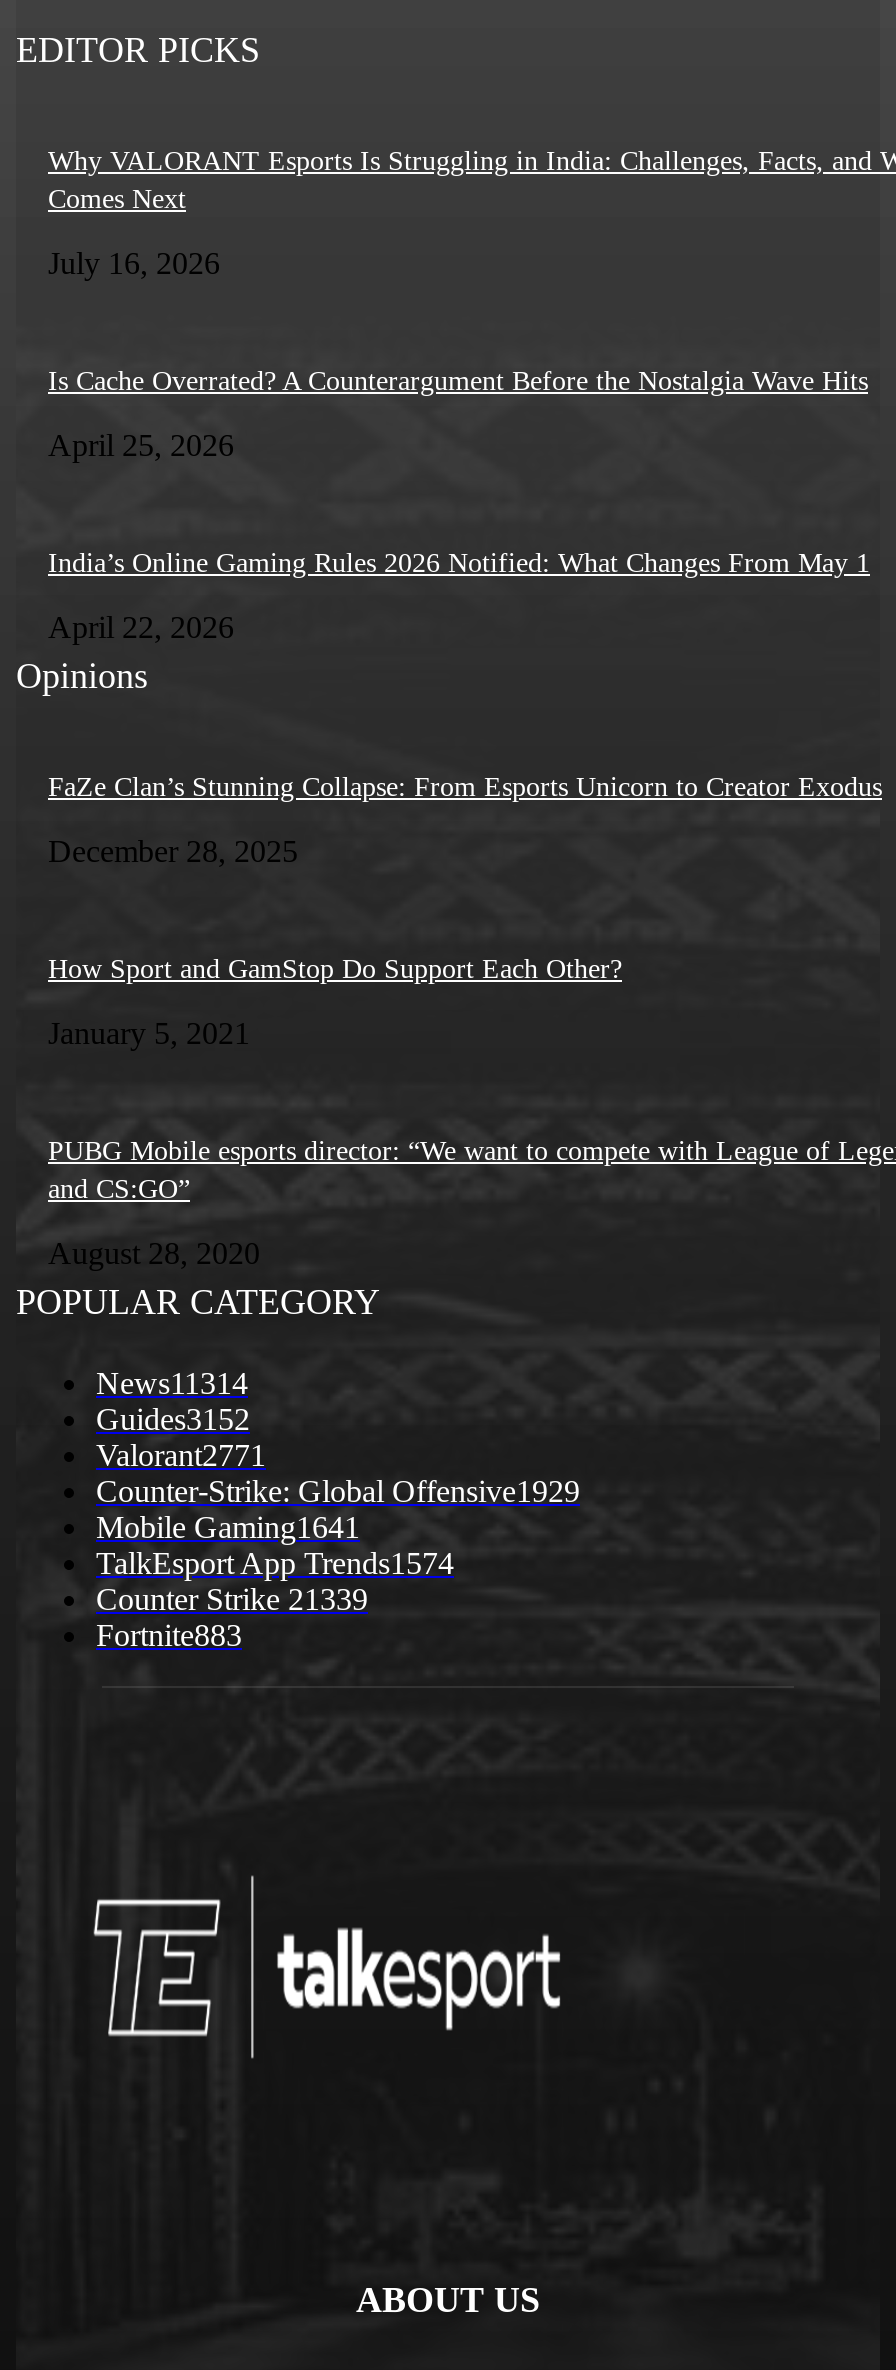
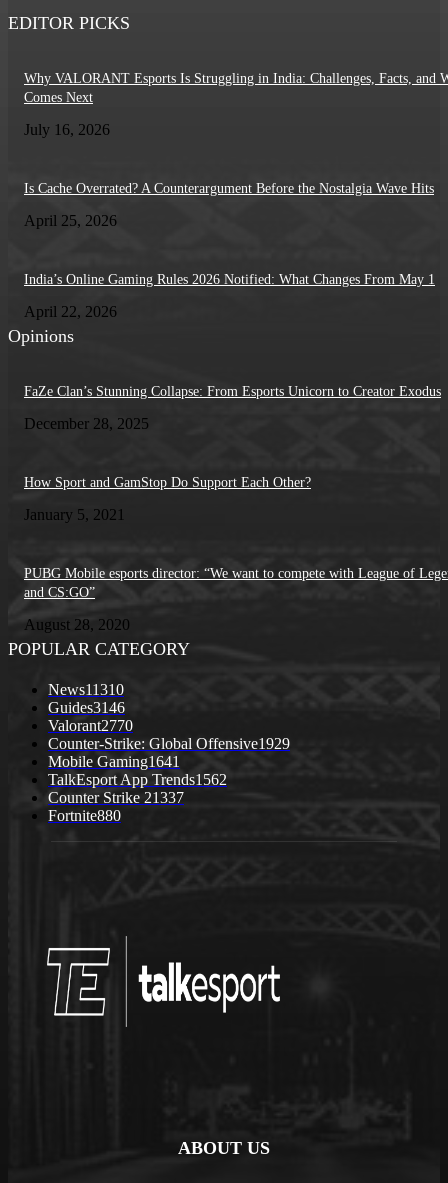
[96,1367,248,1401] News11314 -> [48,681,124,698] News11310
[96,1403,250,1437] Guides3152 -> [48,699,125,716] Guides3146
[96,1439,266,1473] Valorant2771 -> [48,717,133,734] Valorant2770
[96,1547,454,1581] TalkEsport App Trends1574 -> [48,771,227,788] TalkEsport App Trends1562
[96,1583,368,1617] Counter Strike 21339 -> [48,789,184,806] Counter Strike 21337
[96,1619,242,1653] Fortnite883 -> [48,807,121,824] Fortnite880

